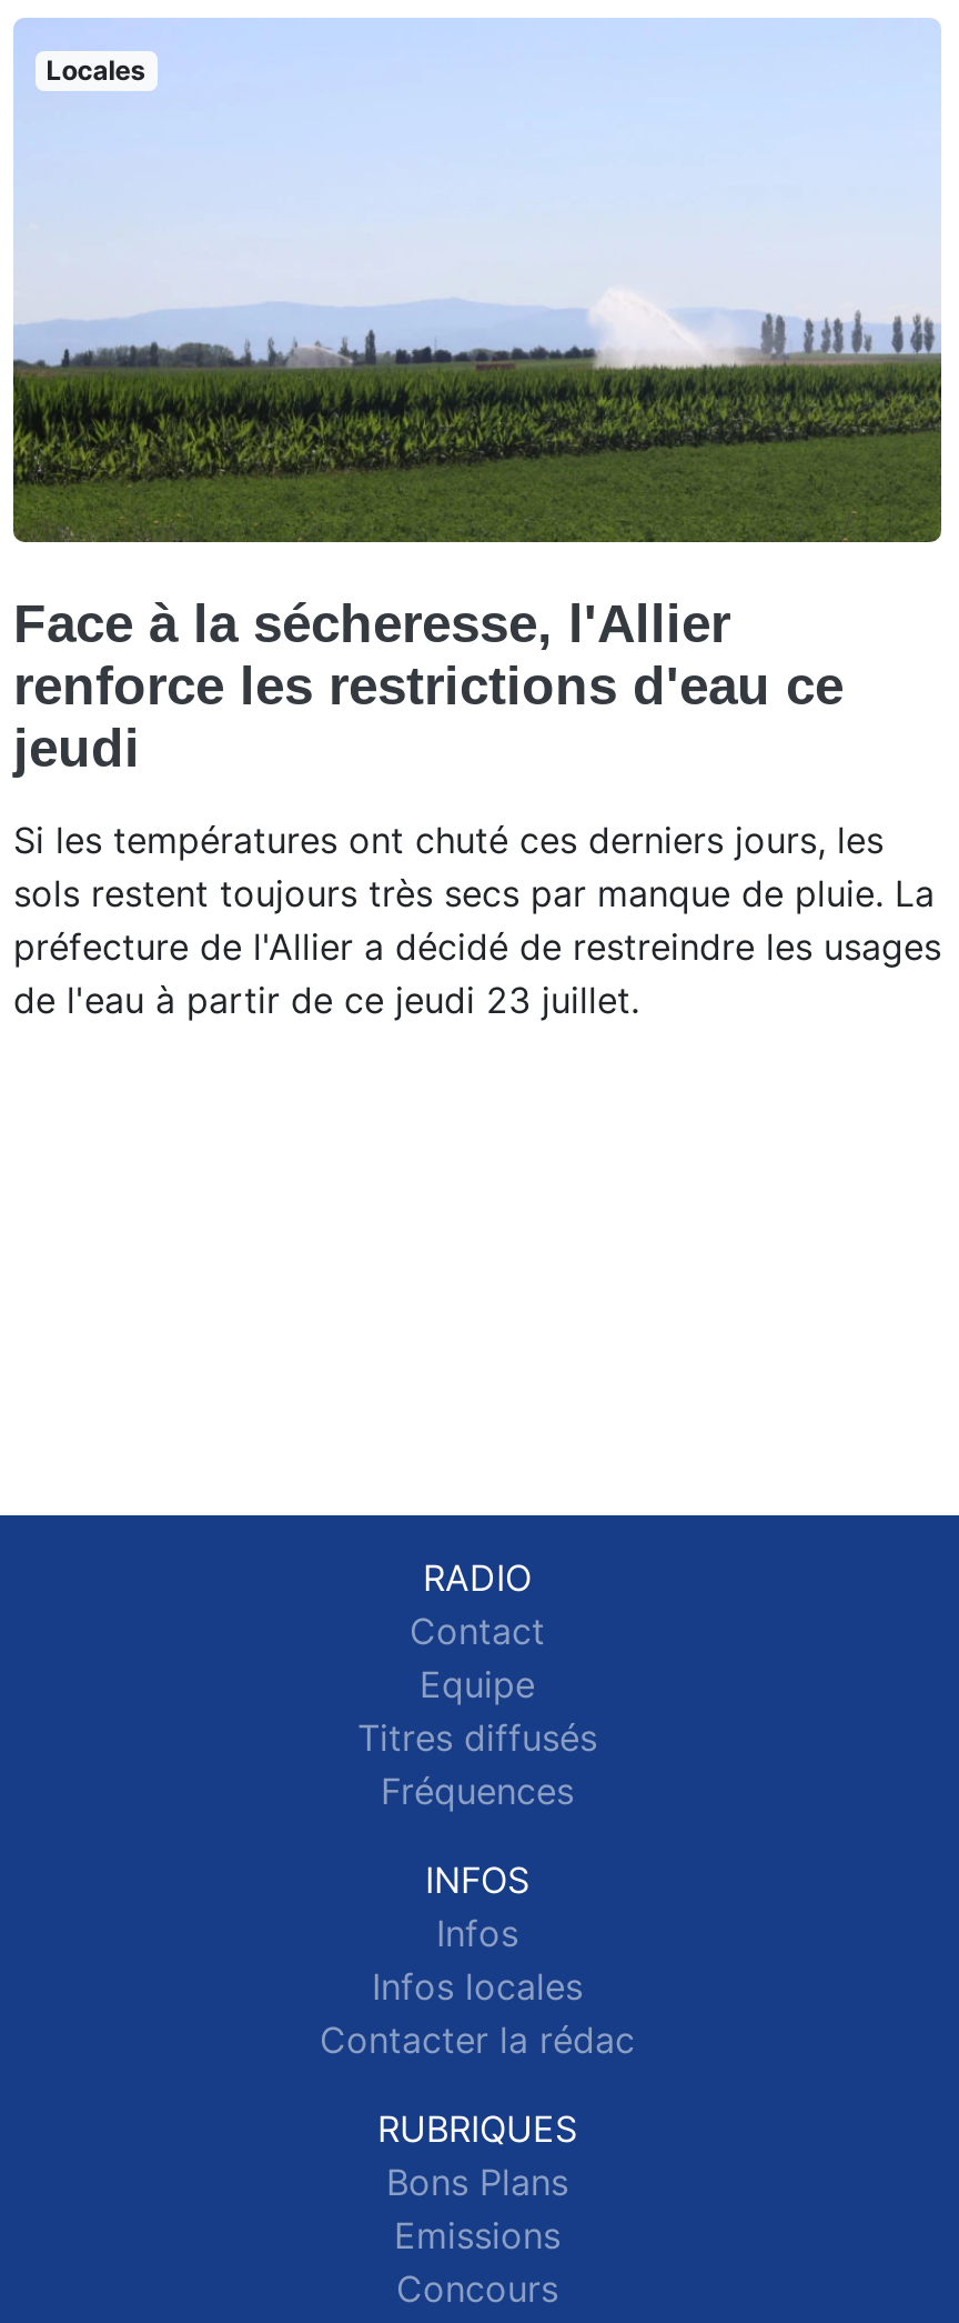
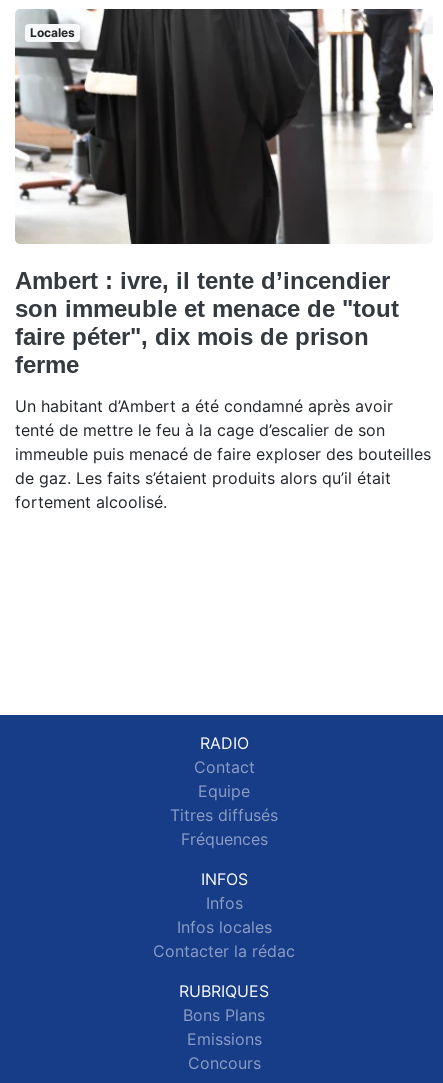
[11,18,943,777] [image] | Face à la sécheresse, l'Allier | renforce les restrictions d'eau ce | jeudi -> [14,8,434,378] [image] | Ambert : ivre, il tente d’incendier | son immeuble et menace de "tout | faire péter", dix mois de prison | ferme
[13,817,941,1021] Si les températures ont chuté ces derniers jours, les | sols restent toujours très secs par manque de pluie. La | préfecture de l'Allier a décidé de restreindre les usages | de l'eau à partir de ce jeudi 23 juillet. -> [15,396,431,512] Un habitant d’Ambert a été condamné après avoir | tenté de mettre le feu à la cage d’escalier de son | immeuble puis menacé de faire exploser des bouteilles | de gaz. Les faits s’étaient produits alors qu’il était | fortement alcoolisé.

